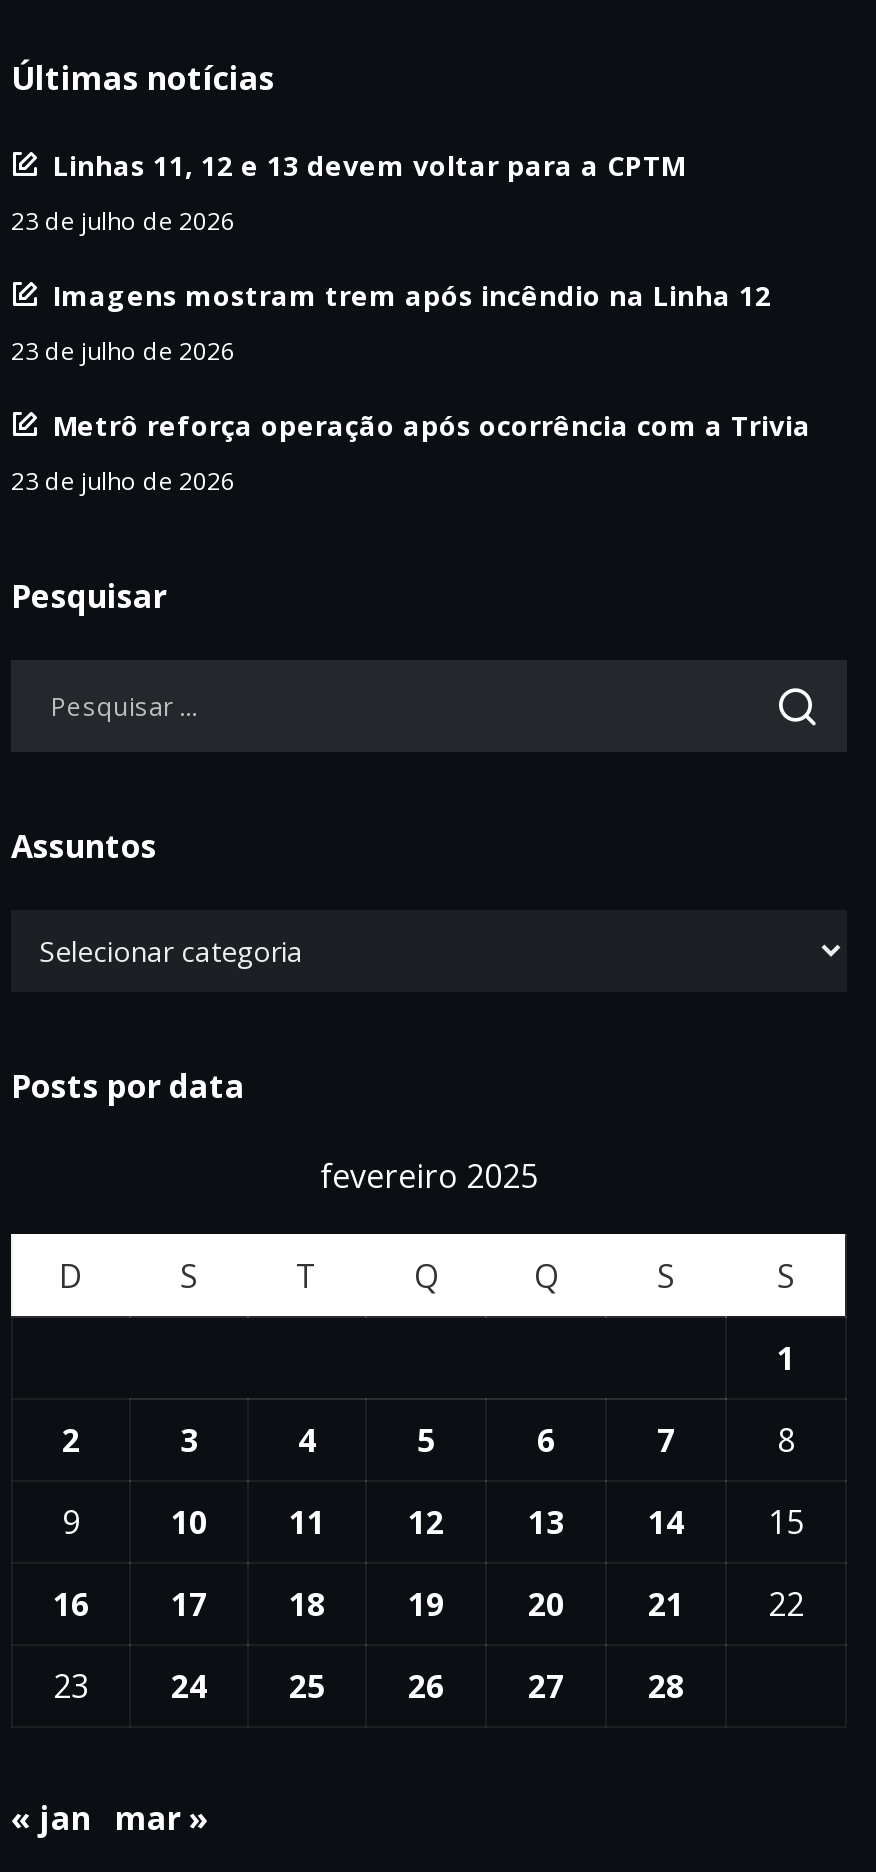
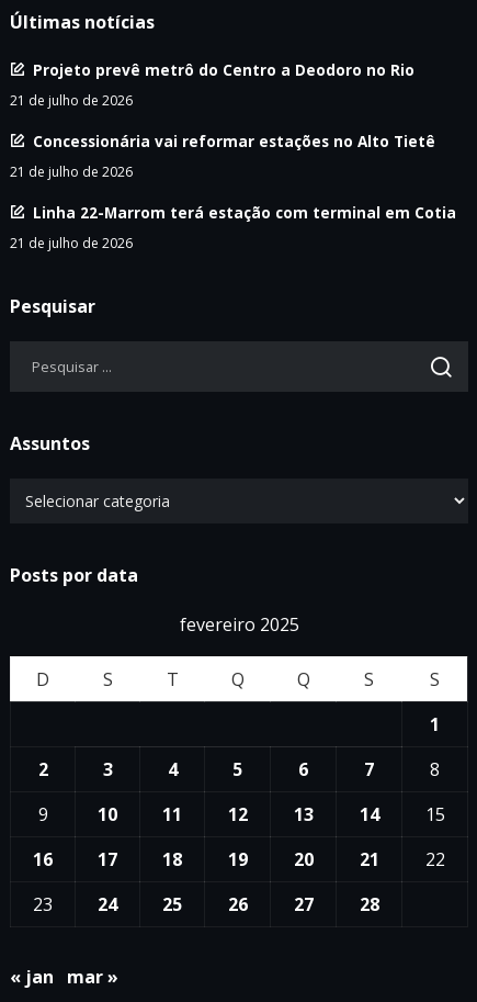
[53,145,685,183] Linhas 11, 12 e 13 devem voltar para a CPTM -> [33,59,414,80] Projeto prevê metrô do Centro a Deodoro no Rio
[11,203,235,237] 23 de julho de 2026 -> [10,91,133,109] 21 de julho de 2026
[53,275,771,313] Imagens mostram trem após incêndio na Linha 12 -> [33,130,435,151] Concessionária vai reformar estações no Alto Tietê
[11,333,235,367] 23 de julho de 2026 -> [10,162,133,181] 21 de julho de 2026
[53,405,811,443] Metrô reforça operação após ocorrência com a Trivia -> [33,202,456,222] Linha 22-Marrom terá estação com terminal em Cotia
[11,463,235,497] 23 de julho de 2026 -> [10,233,133,252] 21 de julho de 2026

